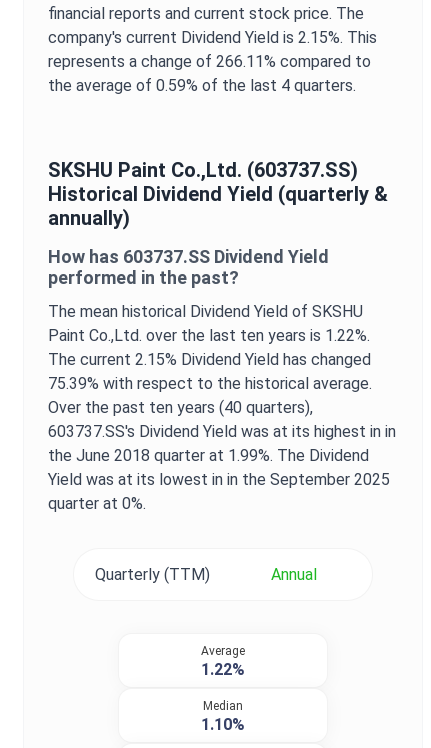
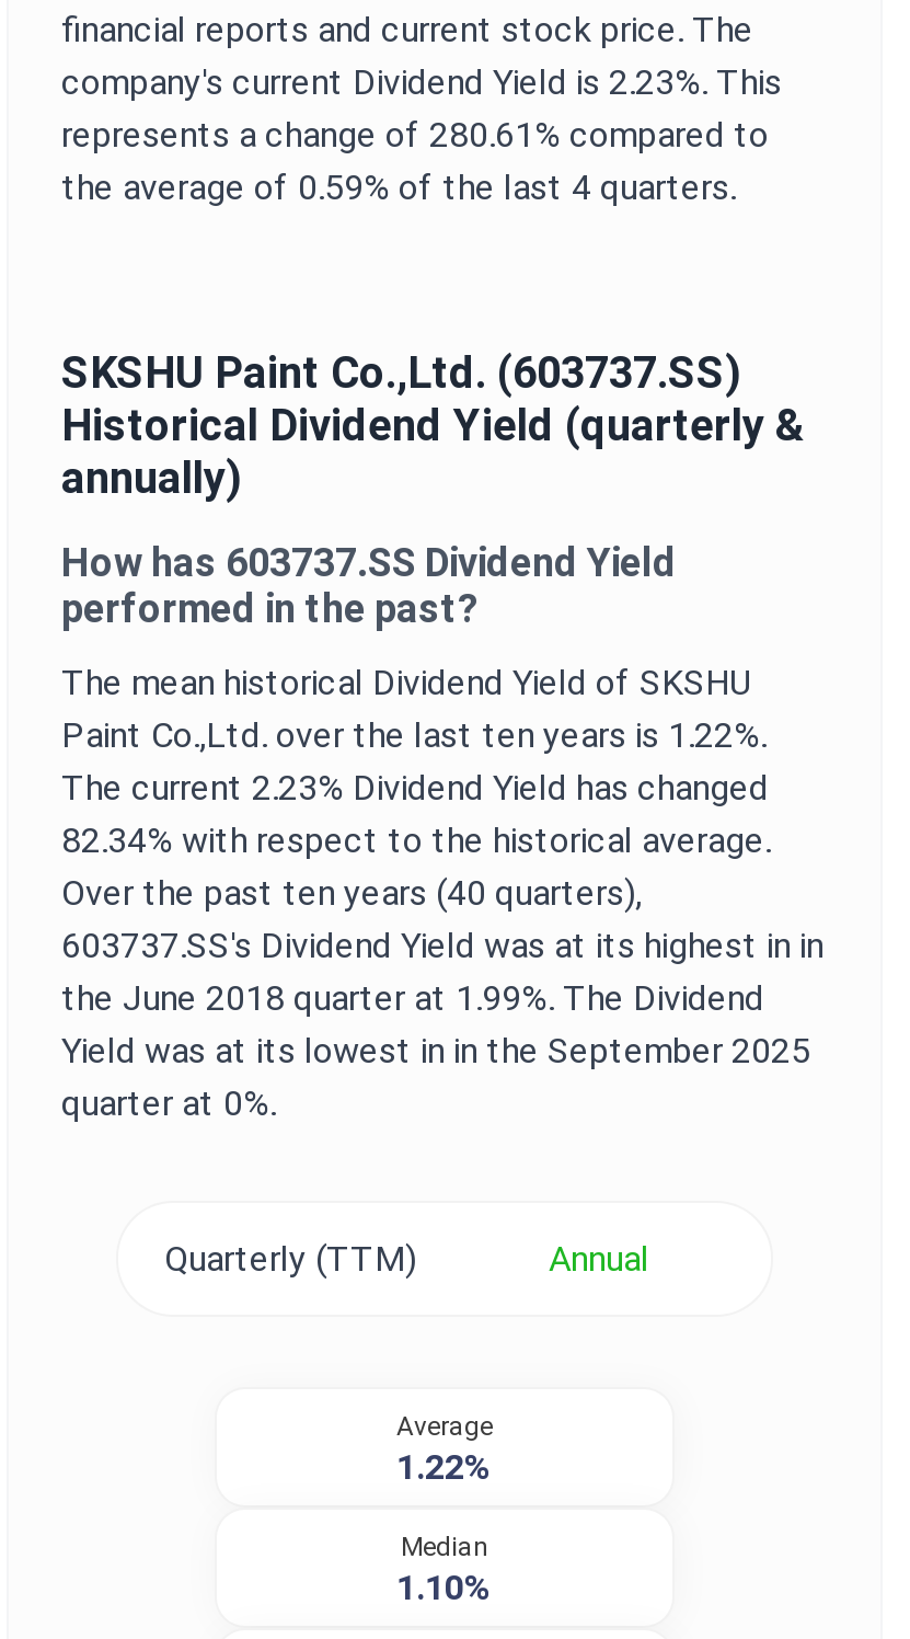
[48,28,377,47] company's current Dividend Yield is 2.15%. This -> [61,61,782,103] company's current Dividend Yield is 2.23%. This
[48,52,371,71] represents a change of 266.11% compared to -> [61,114,769,156] represents a change of 280.61% compared to
[48,350,371,369] The current 2.15% Dividend Yield has changed -> [61,767,769,809] The current 2.23% Dividend Yield has changed
[48,374,372,393] 75.39% with respect to the historical average. -> [61,820,771,861] 82.34% with respect to the historical average.

